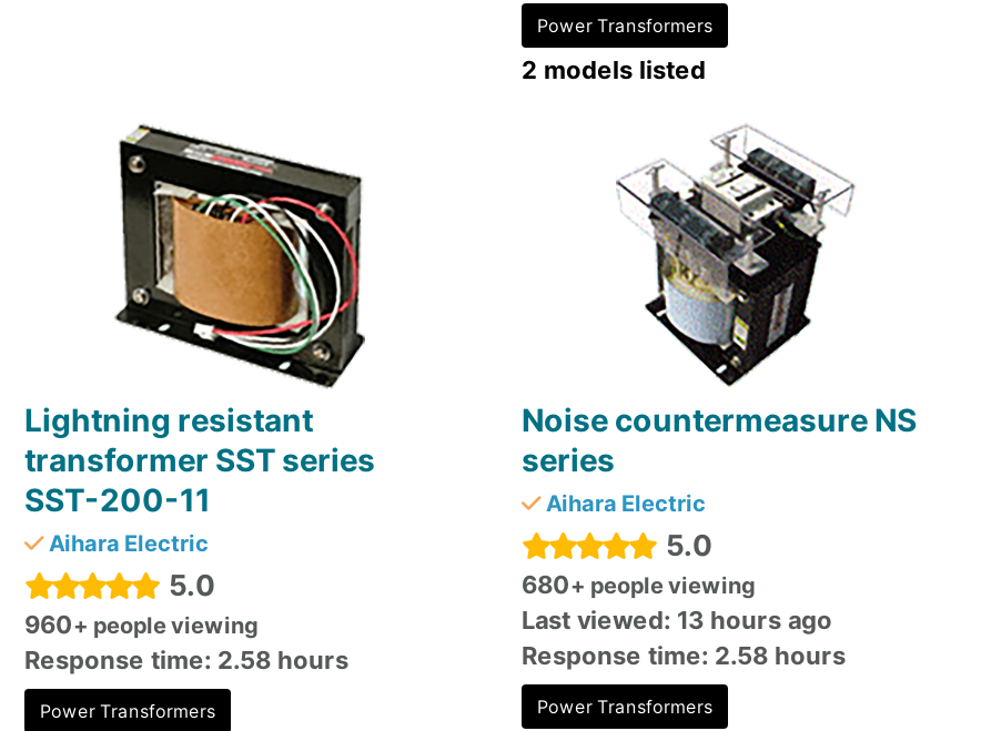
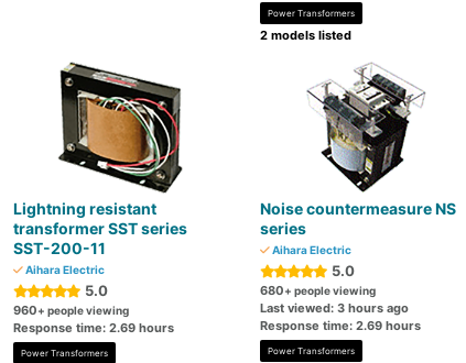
[522,605,832,636] Last viewed: 13 hours ago -> [260,301,409,316] Last viewed: 3 hours ago
[24,645,348,676] Response time: 2.58 hours -> [13,320,174,336] Response time: 2.69 hours
[522,641,846,672] Response time: 2.58 hours -> [260,318,421,334] Response time: 2.69 hours

